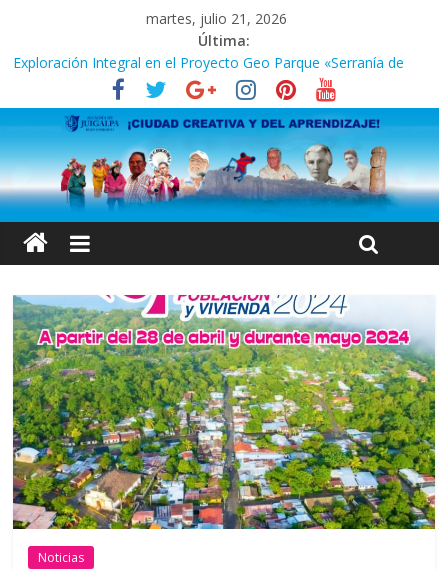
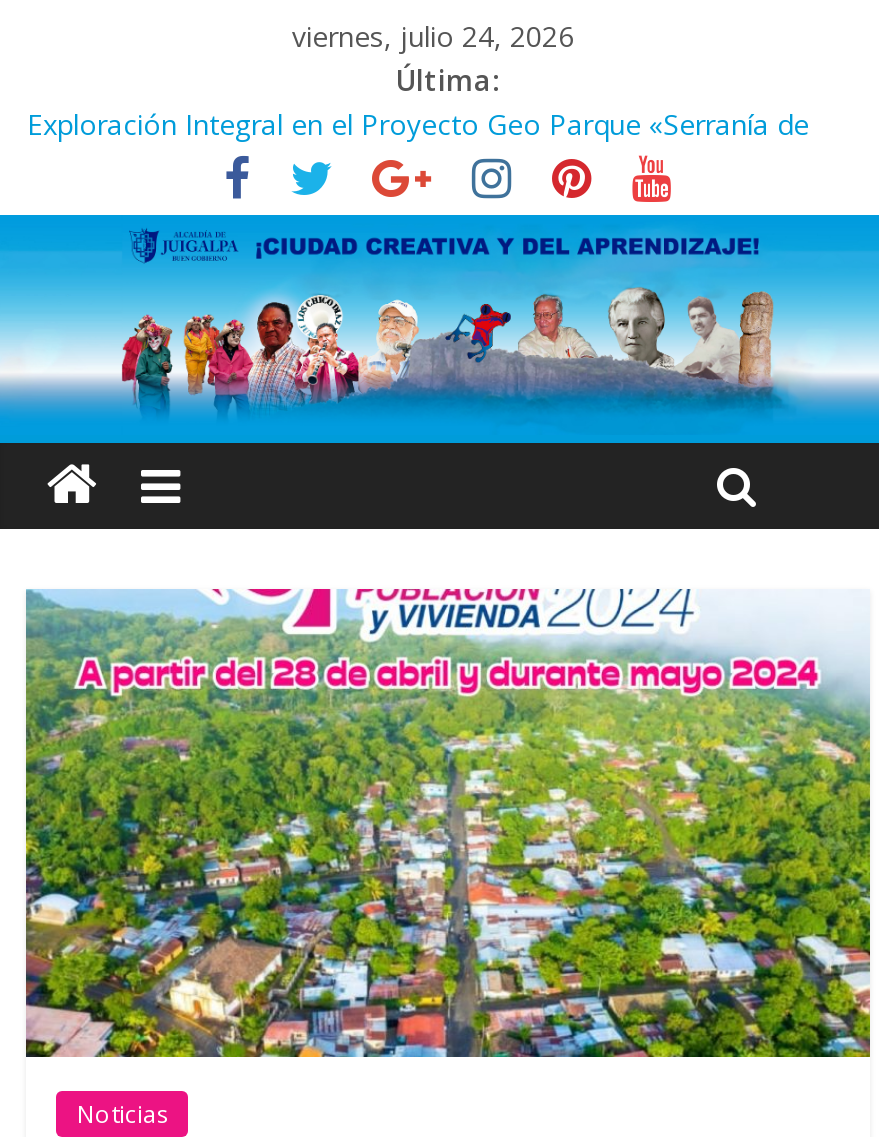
[146,9,287,28] martes, julio 21, 2026 -> [292,17,574,55] viernes, julio 24, 2026

